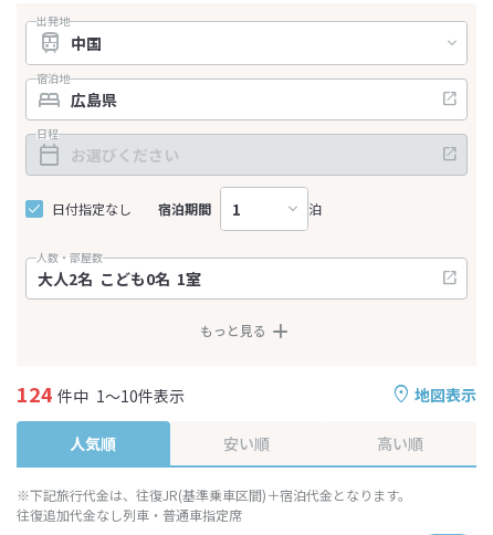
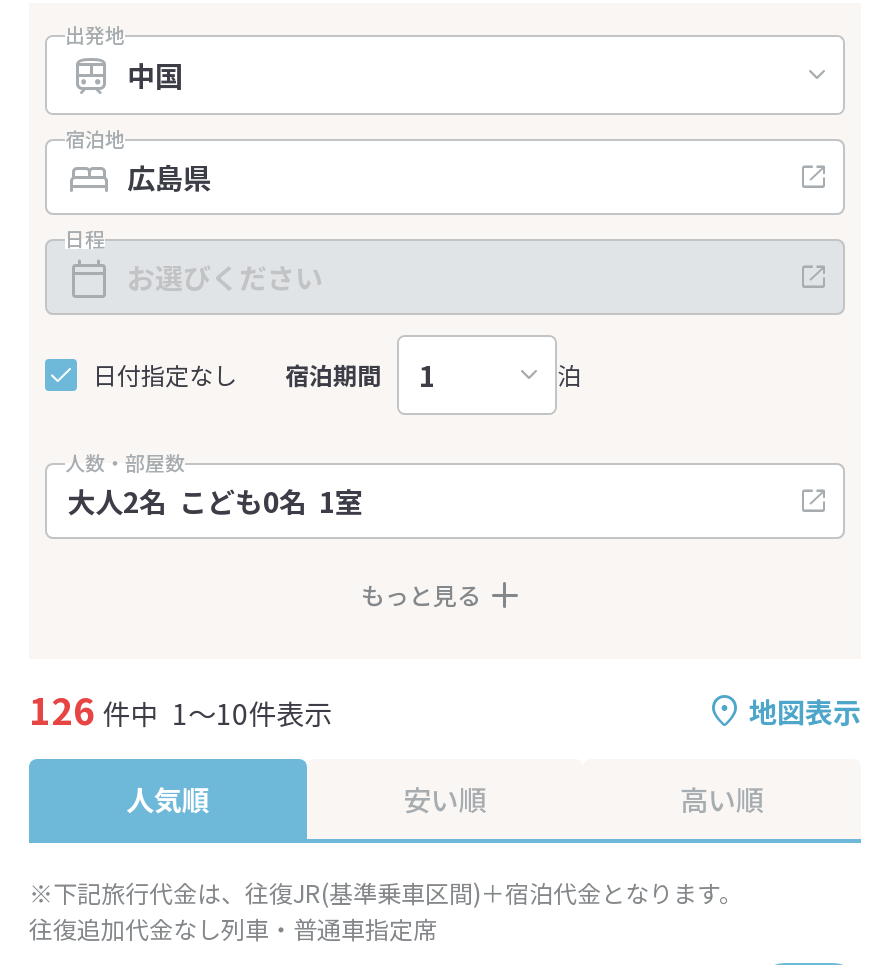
[17,379,184,408] 124 件中 1～10件表示 -> [29,683,332,735] 126 件中 1～10件表示

